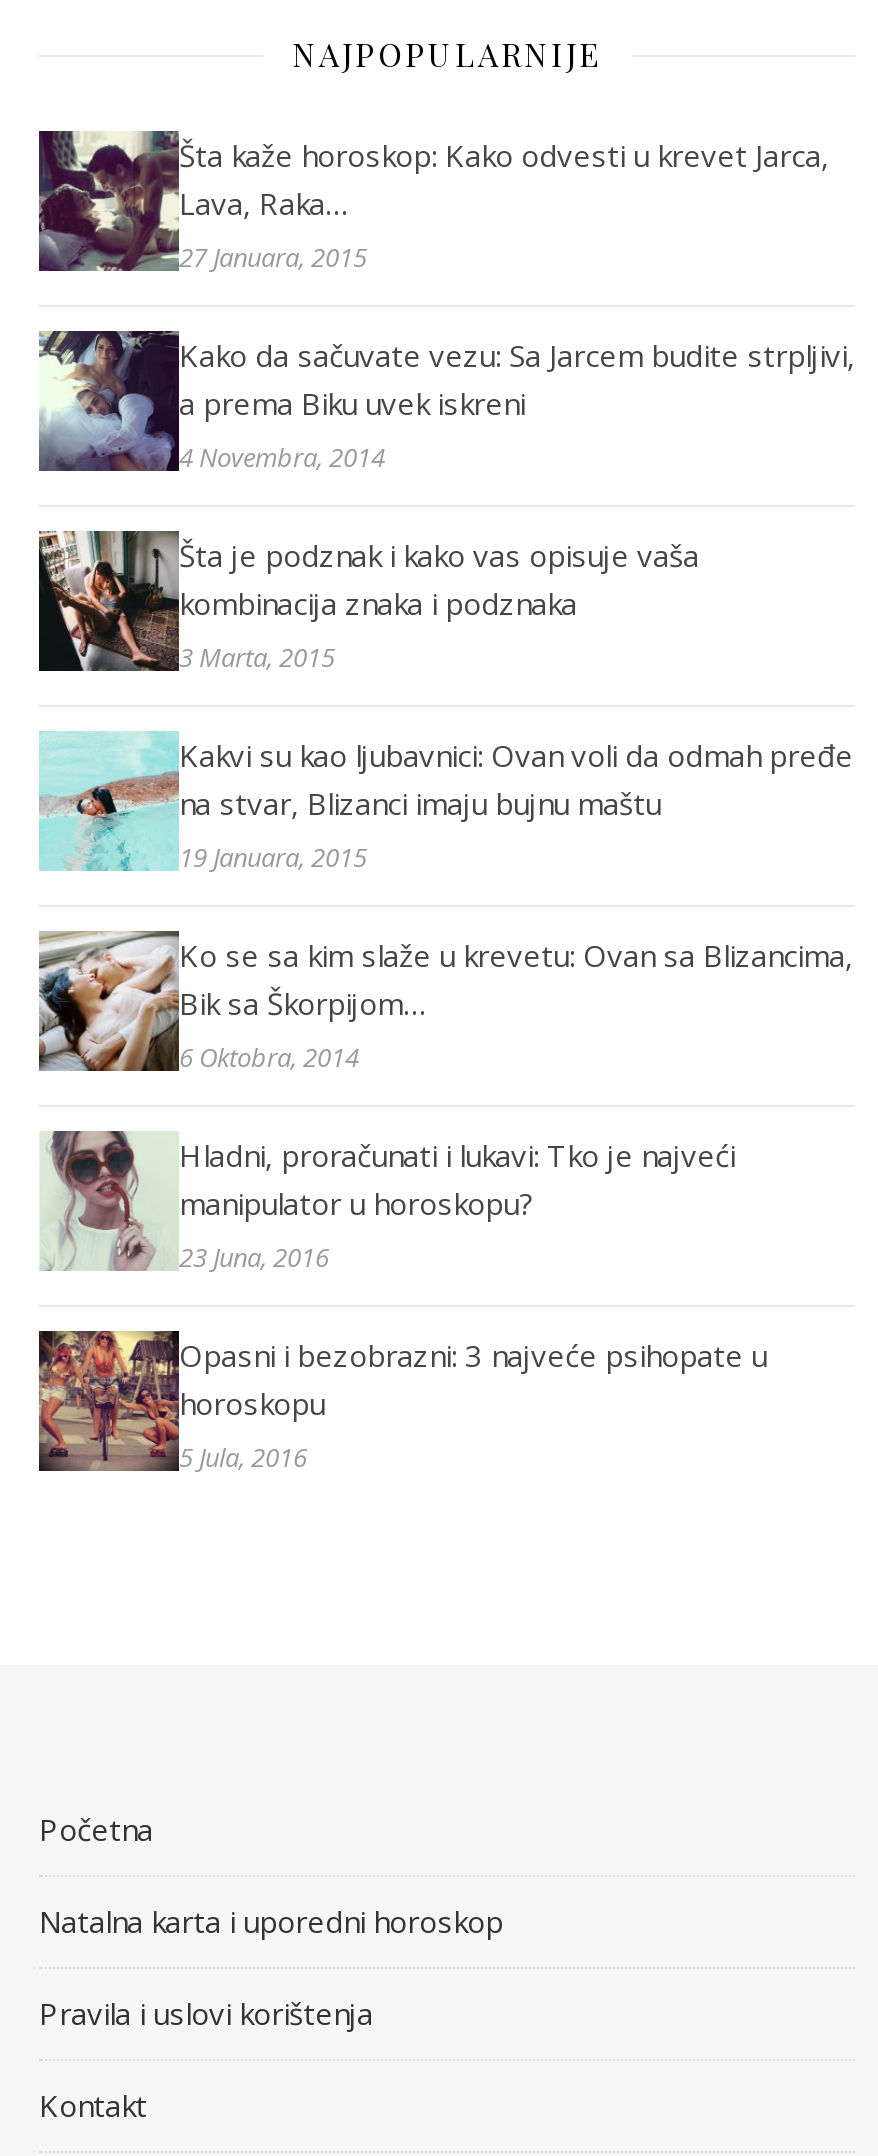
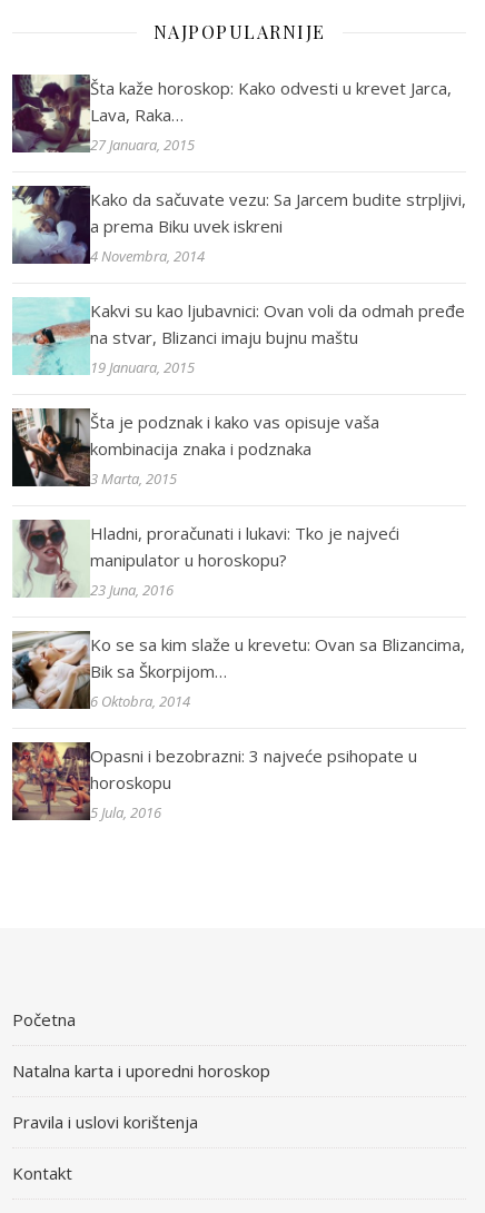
moved [37,529,699,675] -> [11,407,379,489]: [image] | Šta je podznak i kako vas opisuje vaša | kombinacija znaka i podznaka | 3 Marta, 2015
moved [37,729,853,875] -> [11,296,465,377]: [image] | Kakvi su kao ljubavnici: Ovan voli da odmah pređe | na stvar, Blizanci imaju bujnu maštu | 19 Januara, 2015
moved [37,931,853,1075] -> [12,631,465,711]: [image] | Ko se sa kim slaže u krevetu: Ovan sa Blizancima, | Bik sa Škorpijom… | 6 Oktobra, 2014
moved [41,1127,735,1275] -> [13,517,399,600]: [image] | Hladni, proračunati i lukavi: Tko je najveći | manipulator u horoskopu? | 23 Juna, 2016

